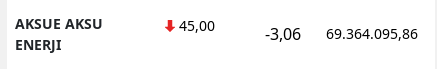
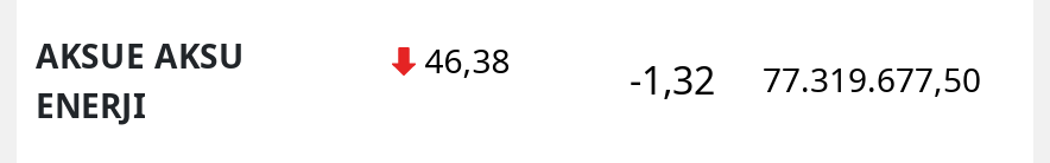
[179,16,215,35] 45,00 -> [425,37,510,82] 46,38
[265,23,301,45] -3,06 -> [630,54,715,106] -1,32
[326,24,418,43] 69.364.095,86 -> [763,56,981,101] 77.319.677,50

